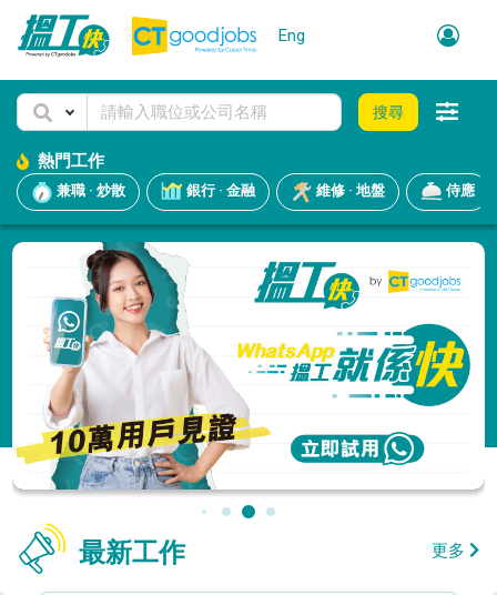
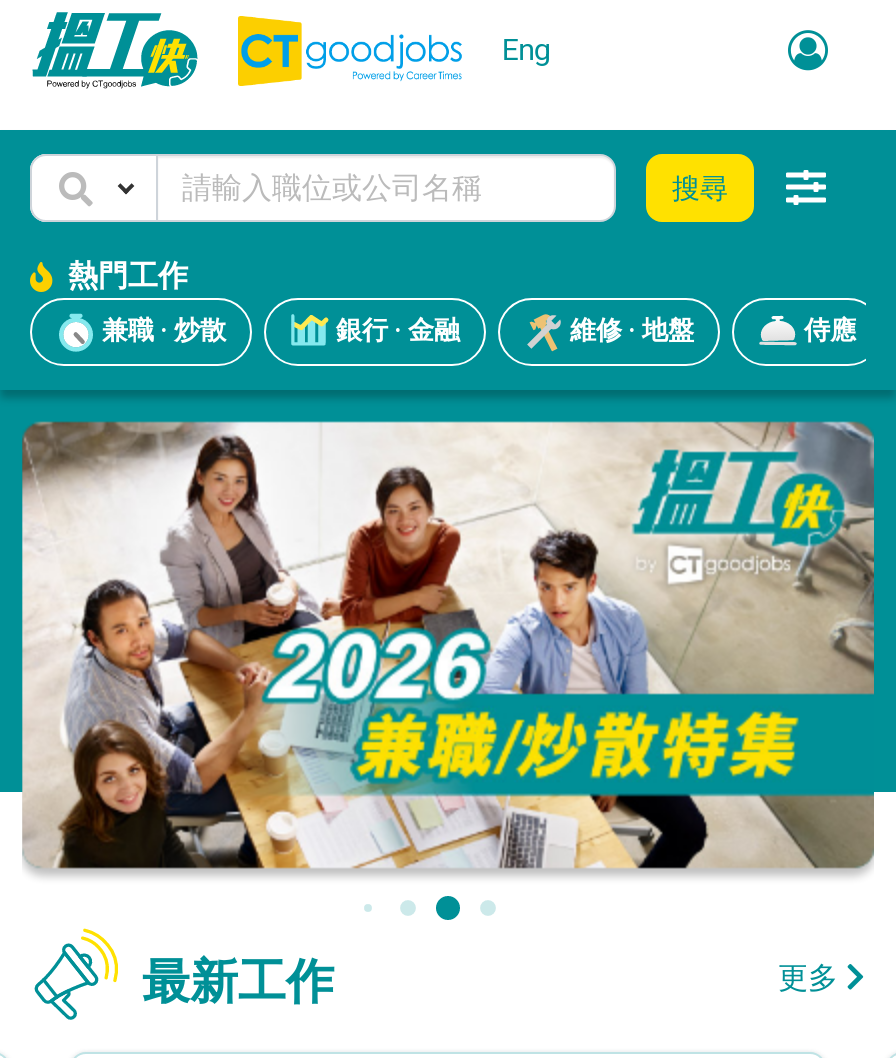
[11,241,486,491] [image] -> [20,420,876,870] [image]

